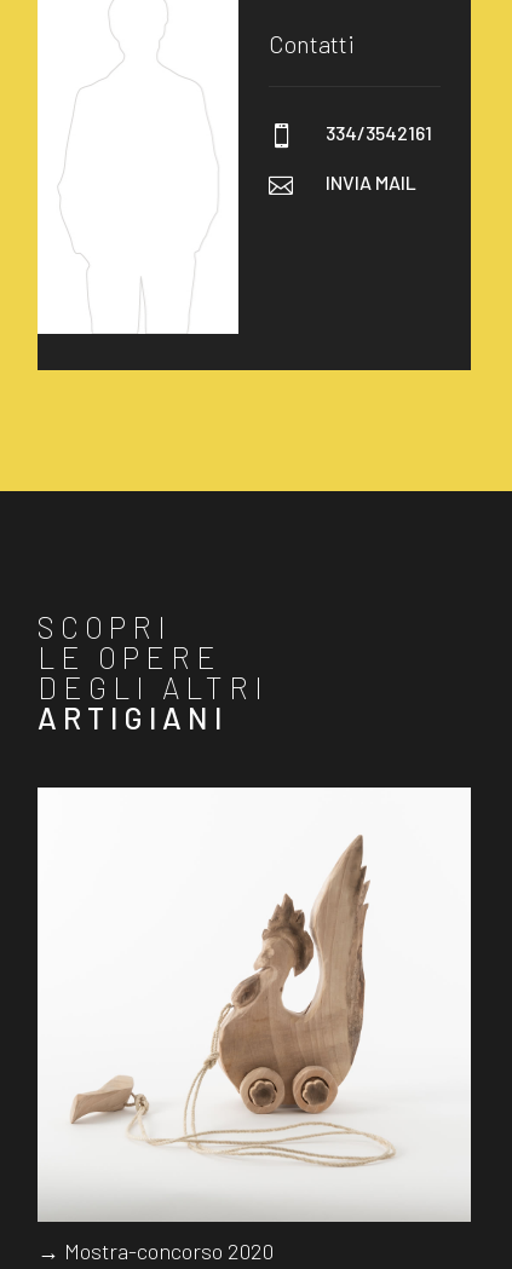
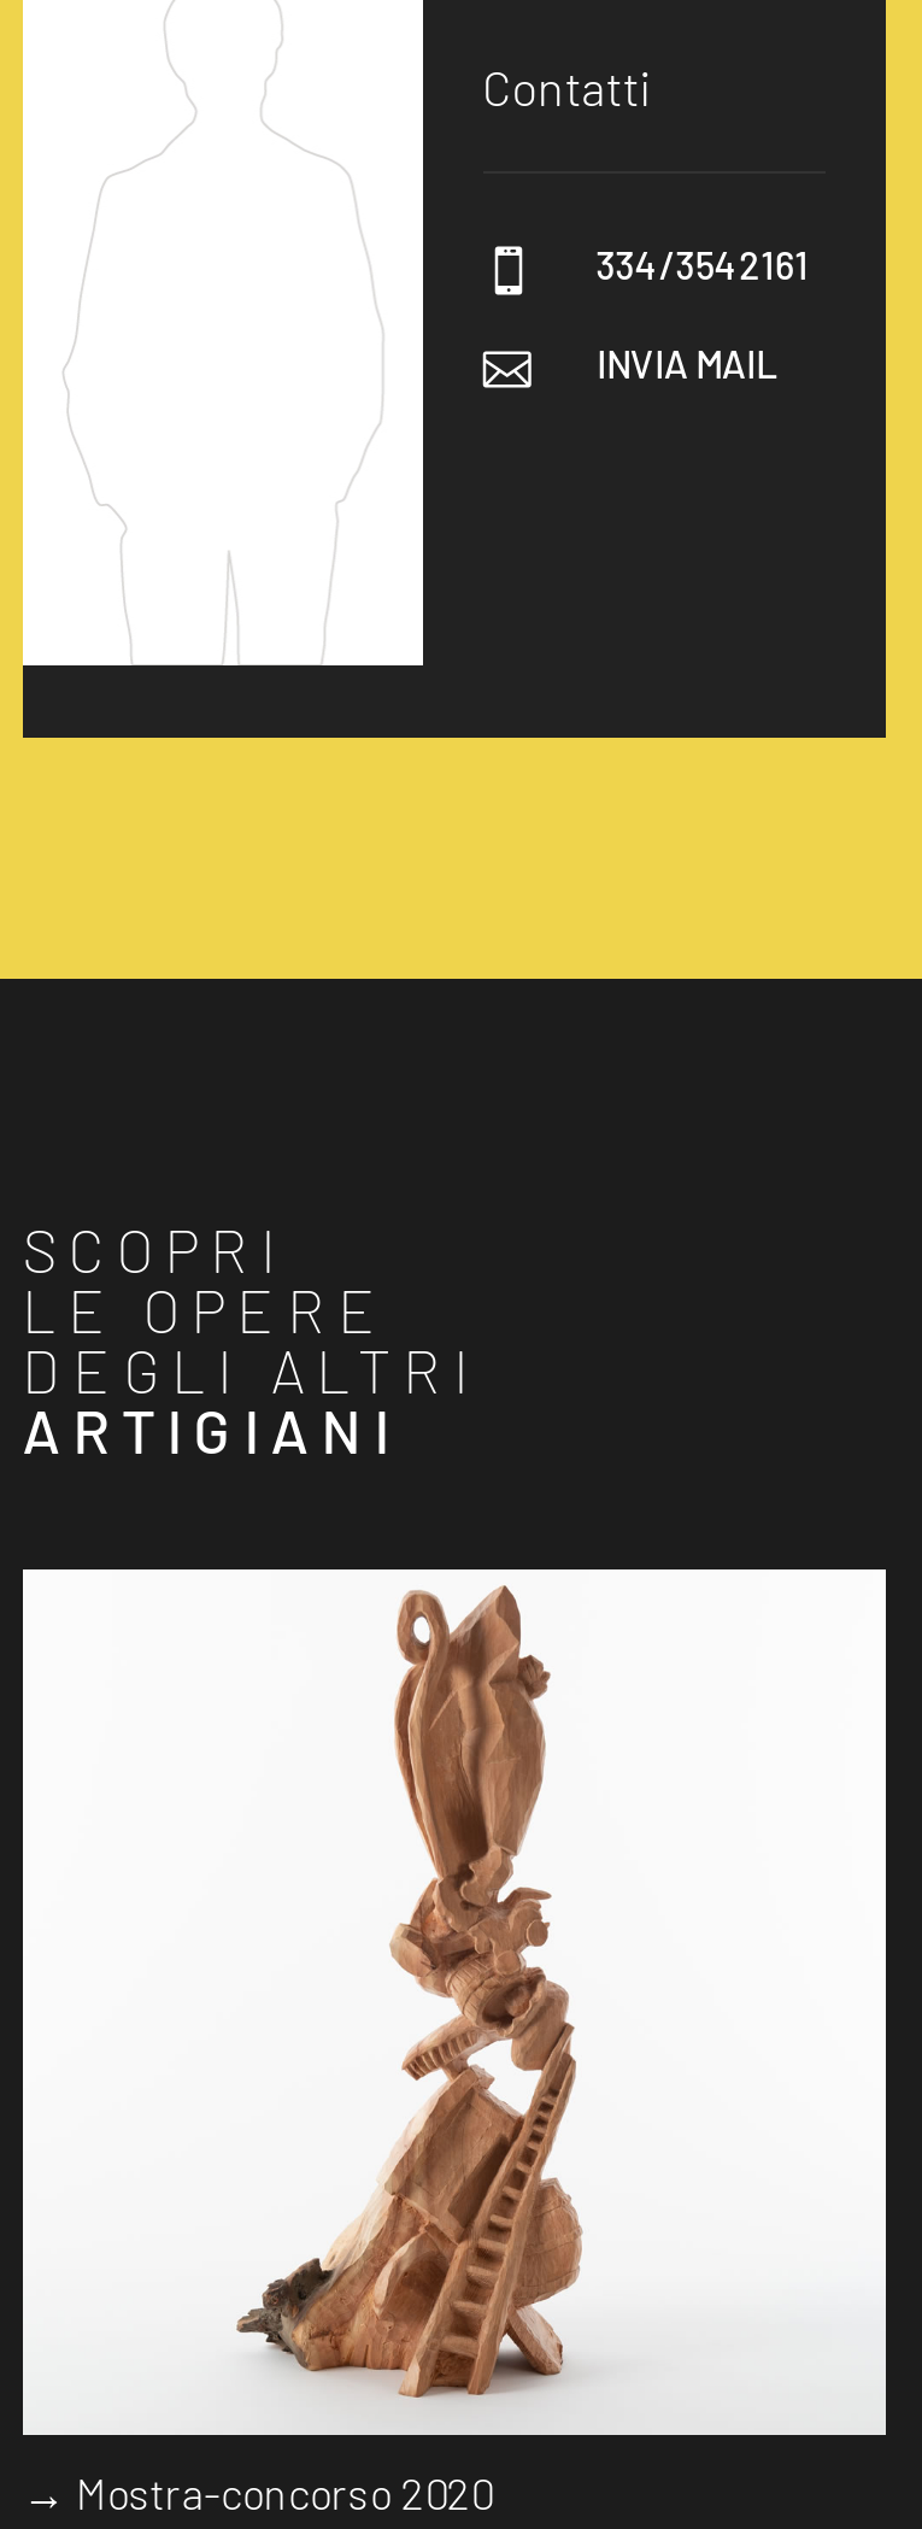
[38,796,458,1222] [image] -> [25,1584,857,2433] [image]

